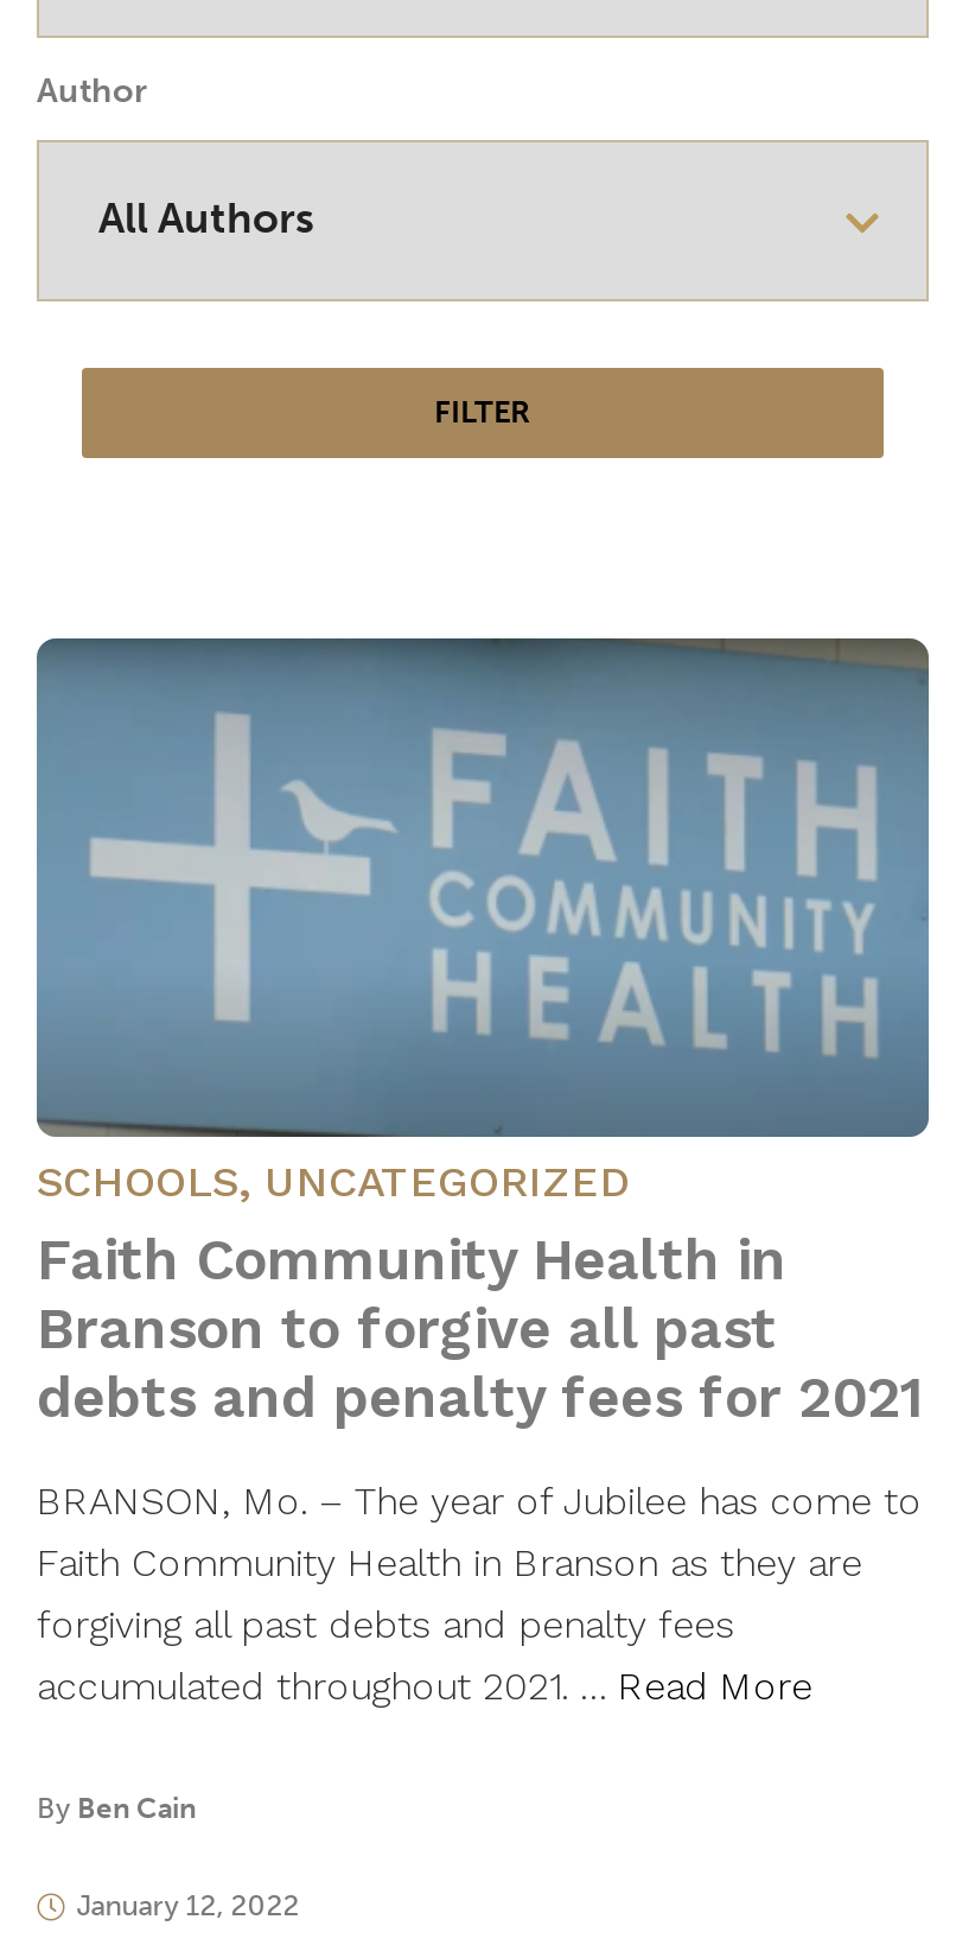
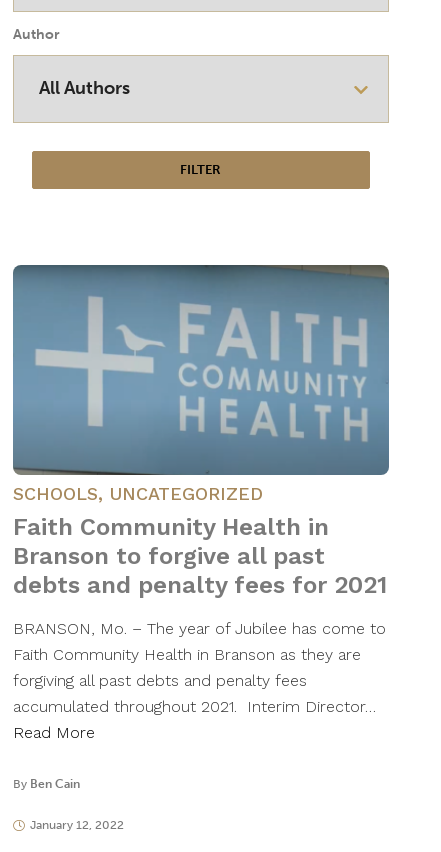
[37,1664,812,1709] accumulated throughout 2021. … Read More -> [13,697,376,742] accumulated throughout 2021. Interim Director… | Read More

